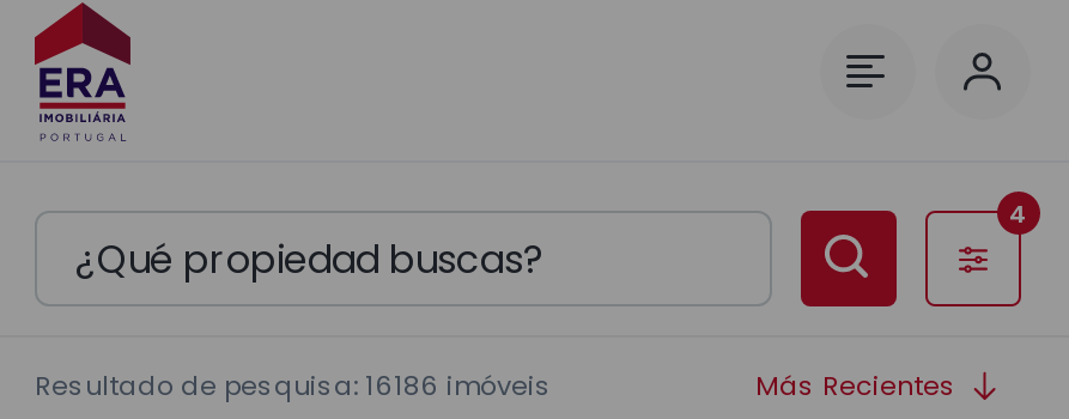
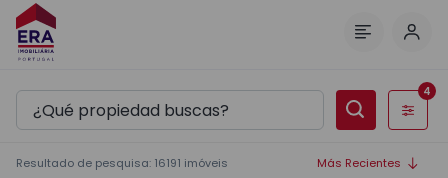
[35,366,552,405] Resultado de pesquisa 16186 imóveis -> [16,155,228,171] Resultado de pesquisa 16191 imóveis

